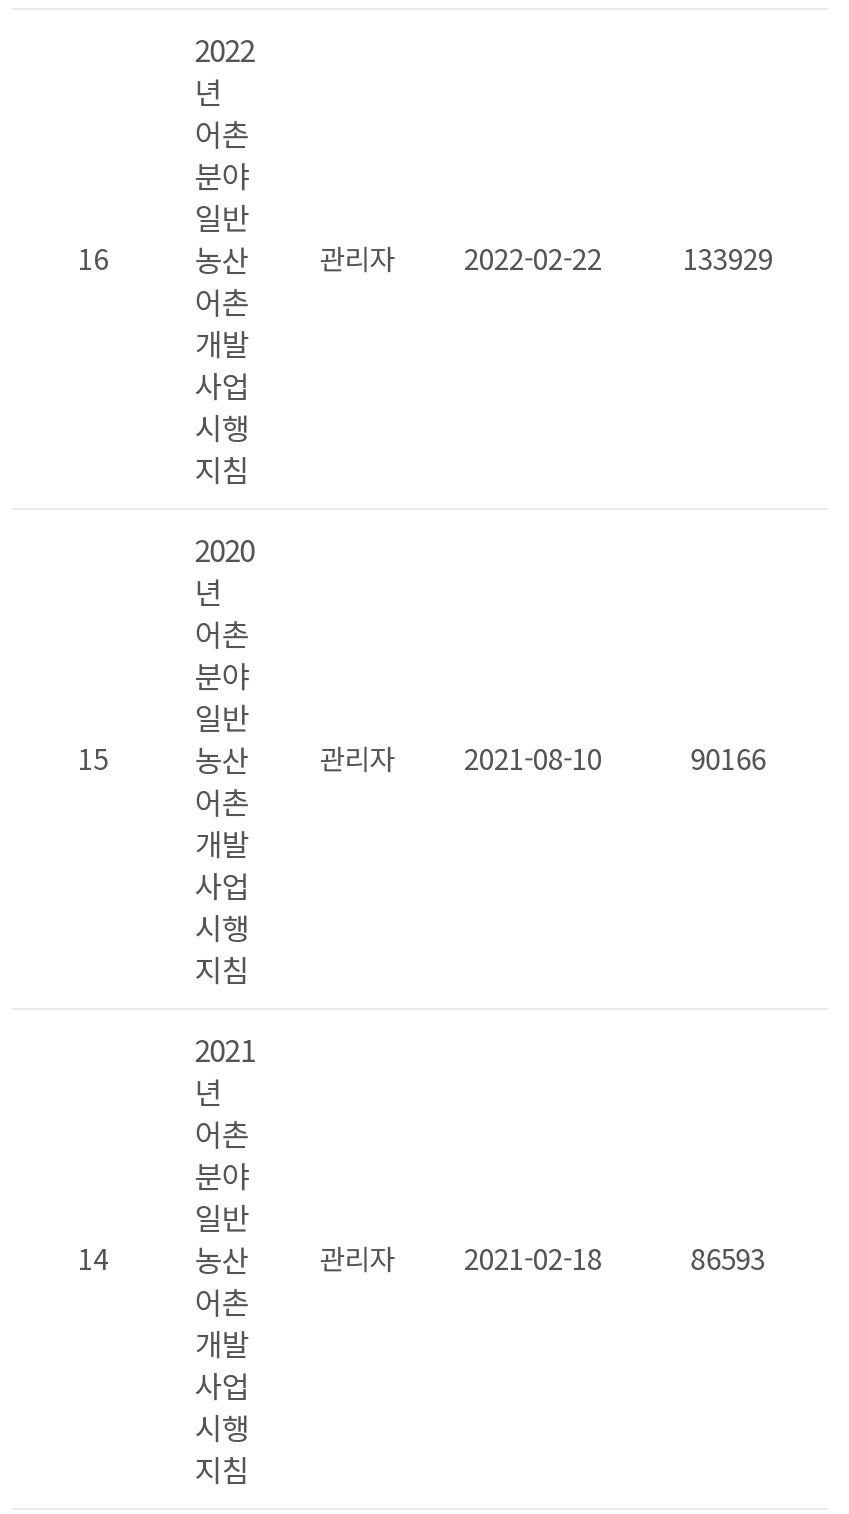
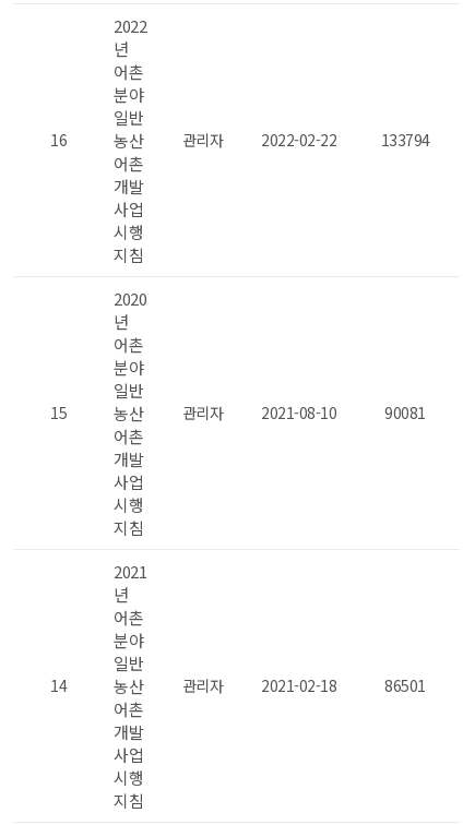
[683,238,773,278] 133929 -> [381,129,430,151] 133794
[690,738,766,778] 90166 -> [385,402,426,423] 90081
[690,1238,766,1278] 86593 -> [385,674,426,696] 86501

